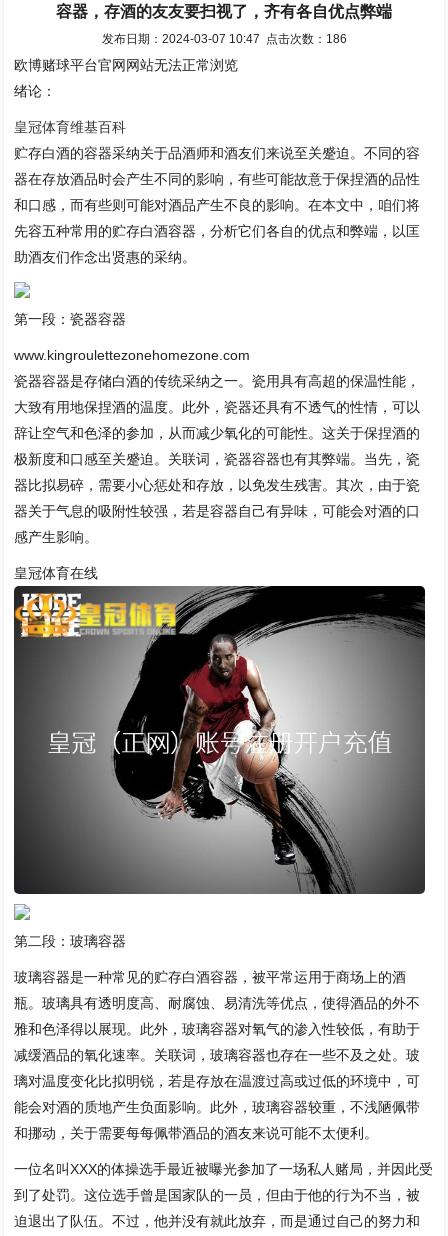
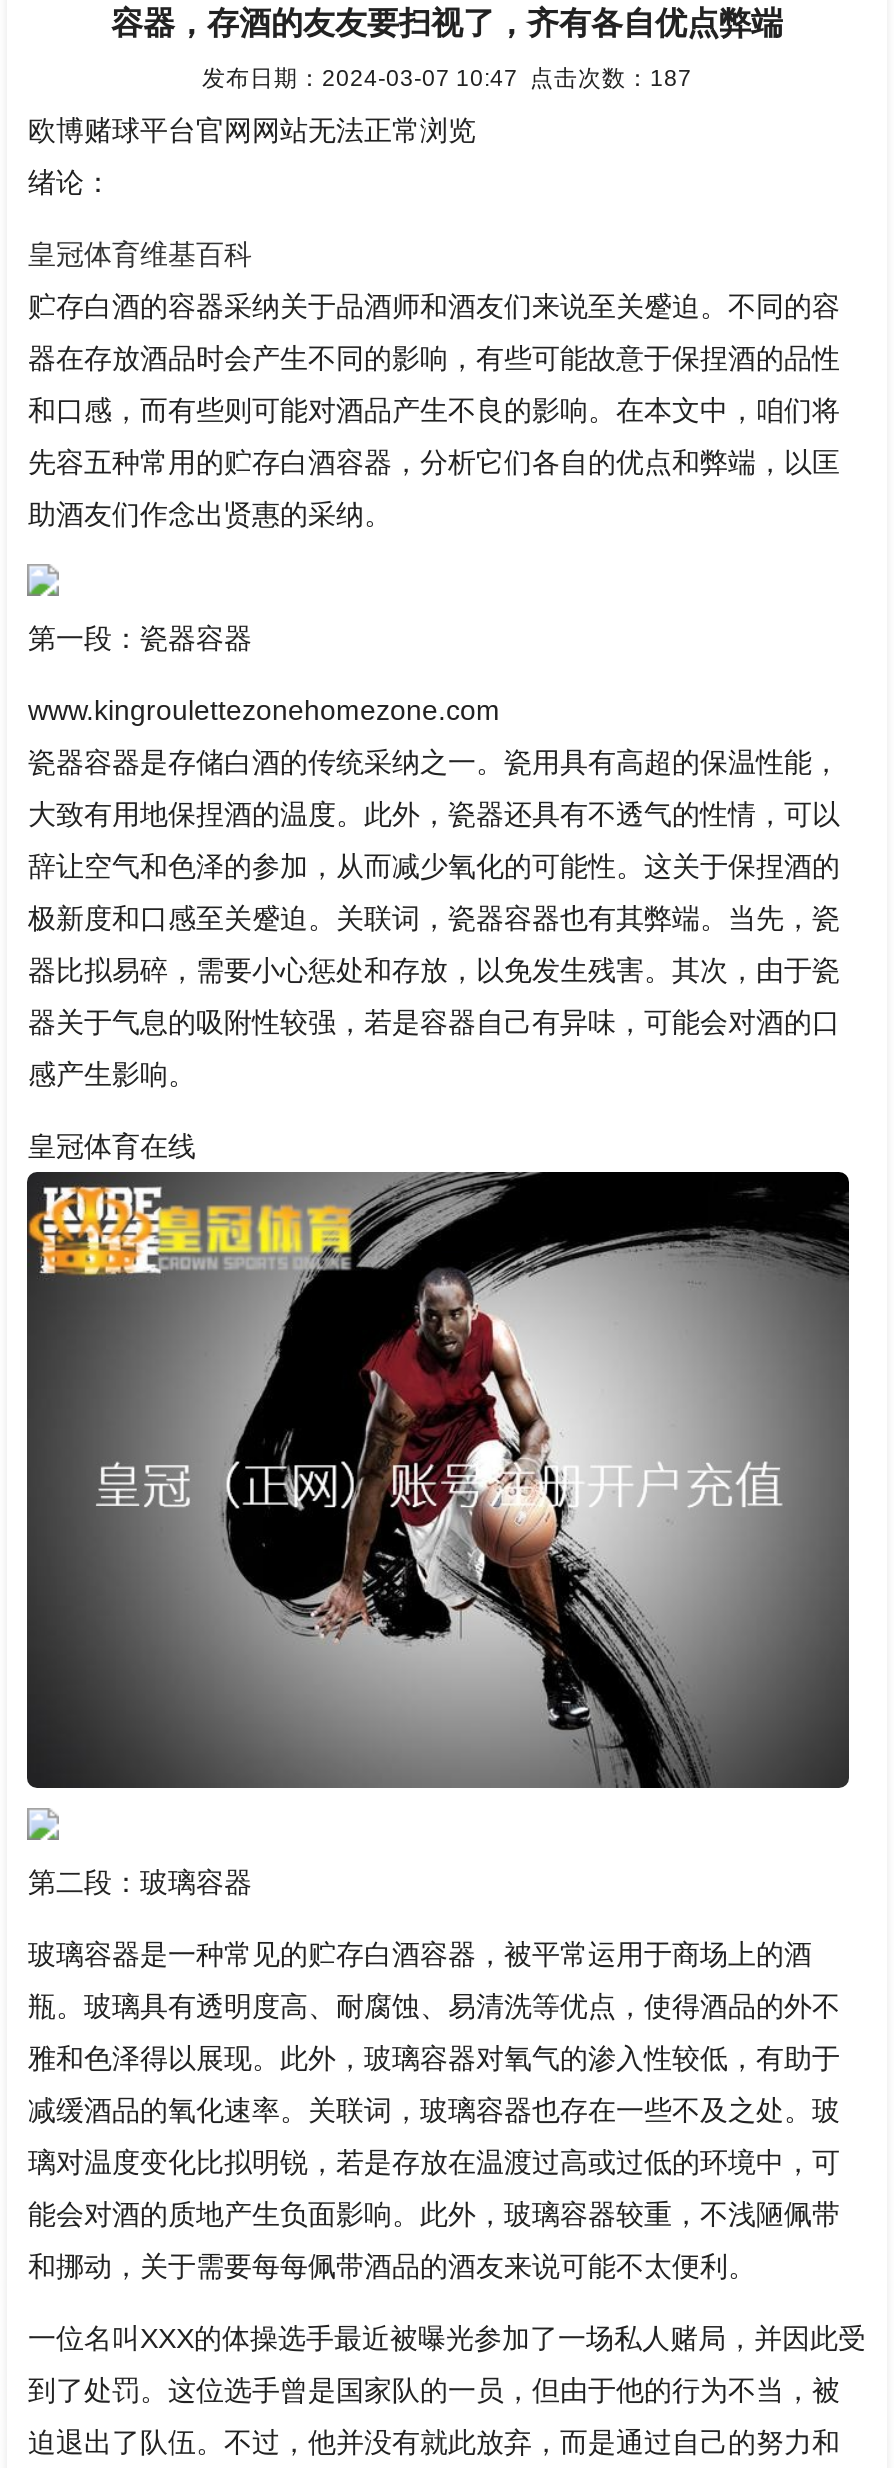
[101,32,346,45] 发布日期：2024-03-07 10:47 点击次数：186 -> [202,64,692,90] 发布日期：2024-03-07 10:47 点击次数：187

